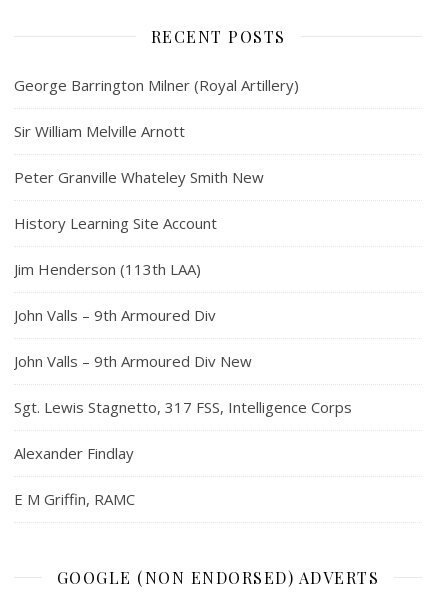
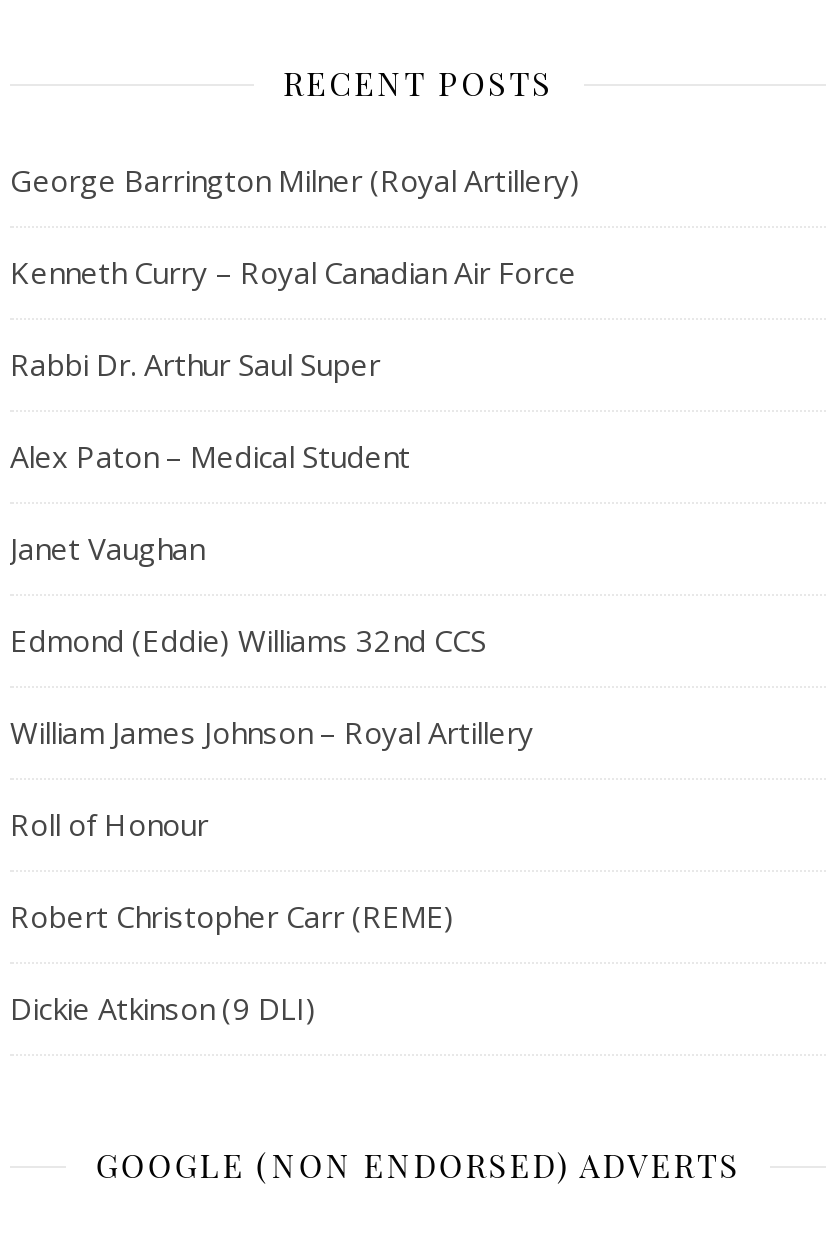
[14,121,185,141] Sir William Melville Arnott -> [10,252,576,292] Kenneth Curry – Royal Canadian Air Force
[14,167,264,187] Peter Granville Whateley Smith New -> [10,344,380,384] Rabbi Dr. Arthur Saul Super
[14,213,217,233] History Learning Site Account -> [10,436,410,476] Alex Paton – Medical Student
[14,259,201,279] Jim Henderson (113th LAA) -> [10,528,204,568] Janet Vaughan
[14,305,216,325] John Valls – 9th Armoured Div -> [10,620,486,660] Edmond (Eddie) Williams 32nd CCS
[14,351,252,371] John Valls – 9th Armoured Div New -> [10,712,534,752] William James Johnson – Royal Artillery
[14,397,352,417] Sgt. Lewis Stagnetto, 317 FSS, Intelligence Corps -> [10,804,208,844] Roll of Honour
[14,443,134,463] Alexander Findlay -> [10,896,454,936] Robert Christopher Carr (REME)
[14,489,135,509] E M Griffin, RAMC -> [10,988,316,1028] Dickie Atkinson (9 DLI)

